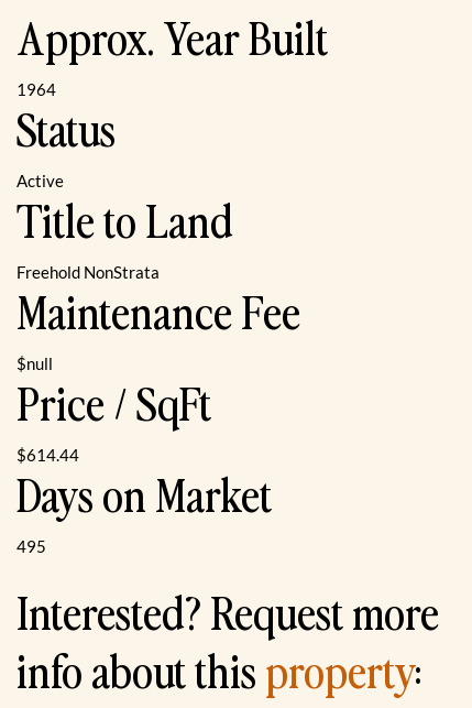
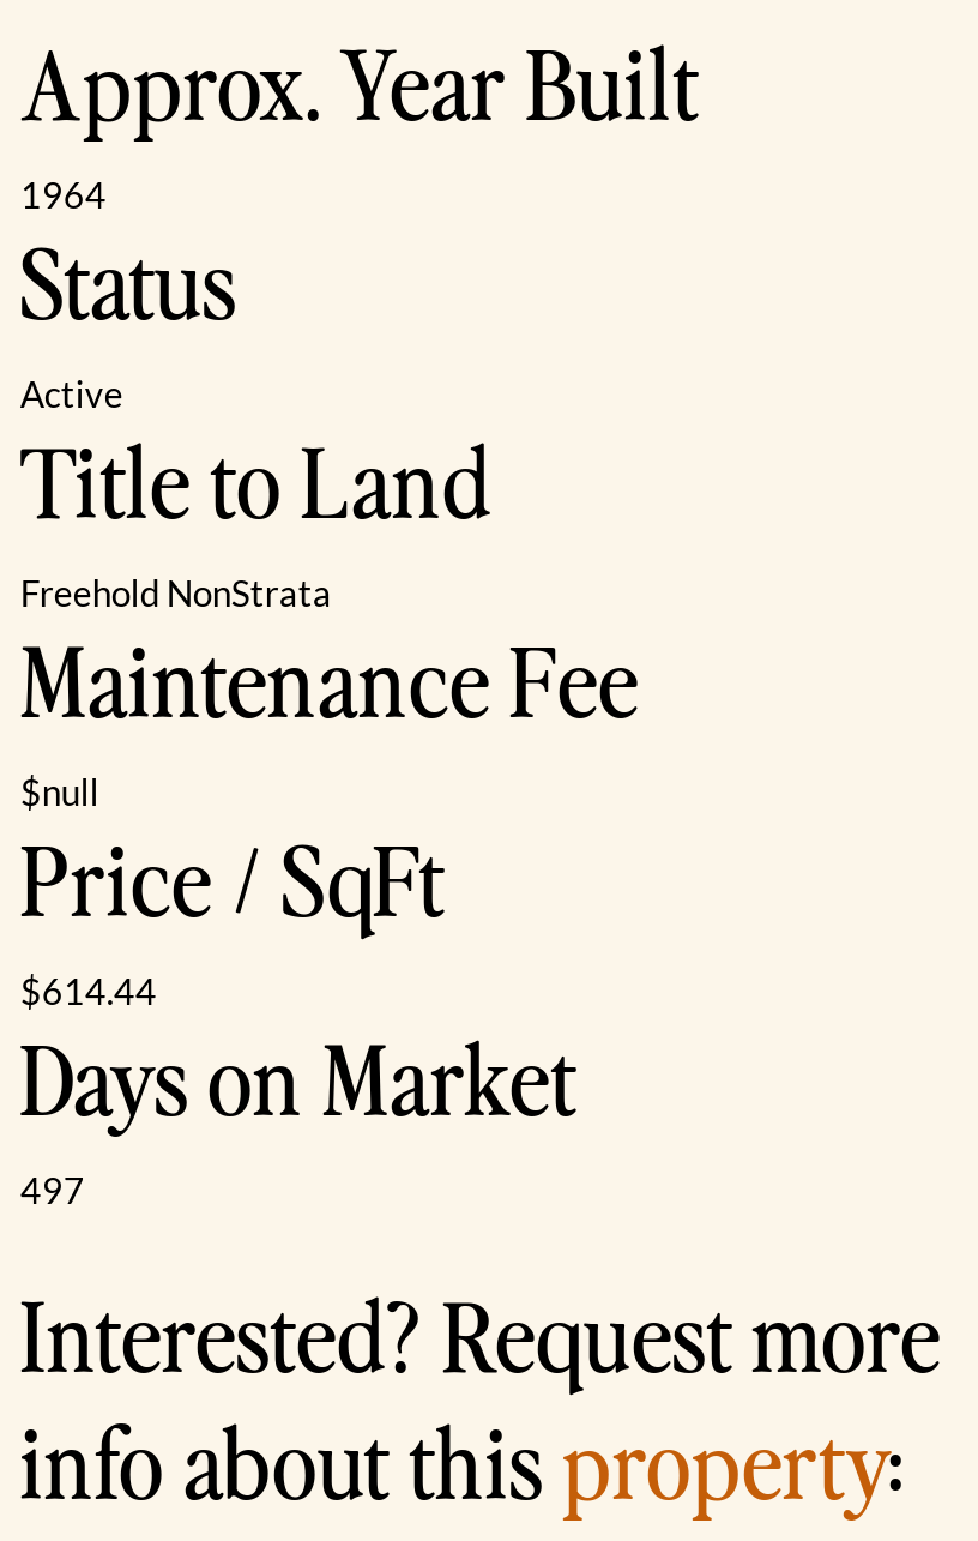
[17,536,47,556] 495 -> [20,1168,85,1211] 497

